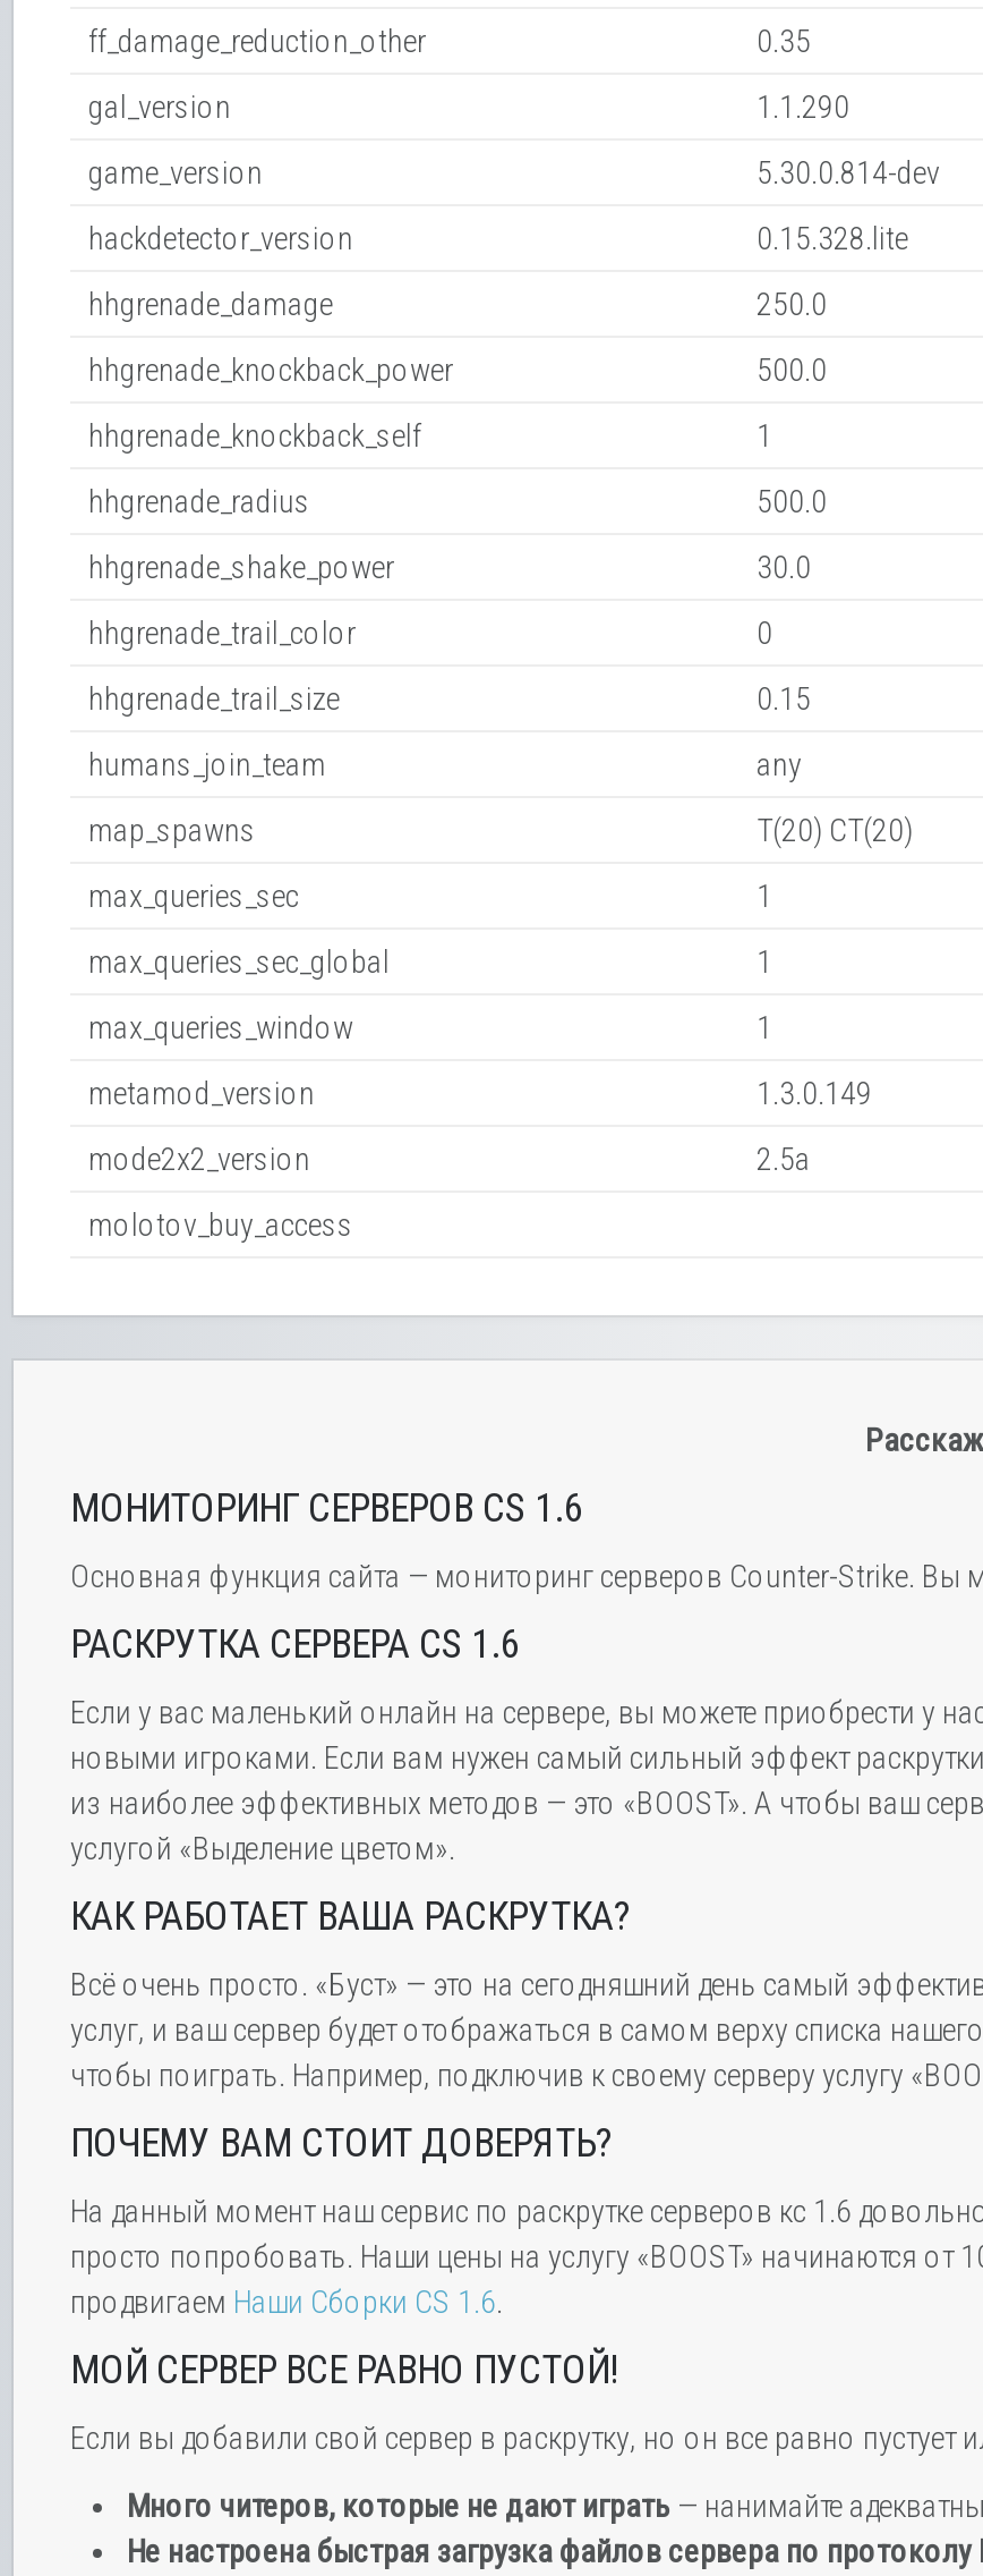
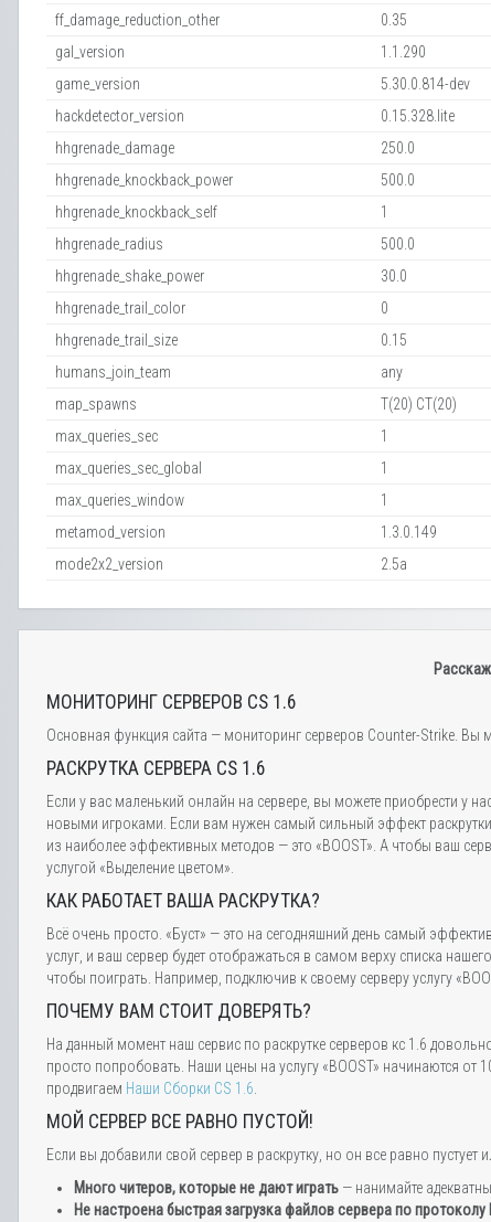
[88,1206,353,1243] molotov_buy_access -> none

